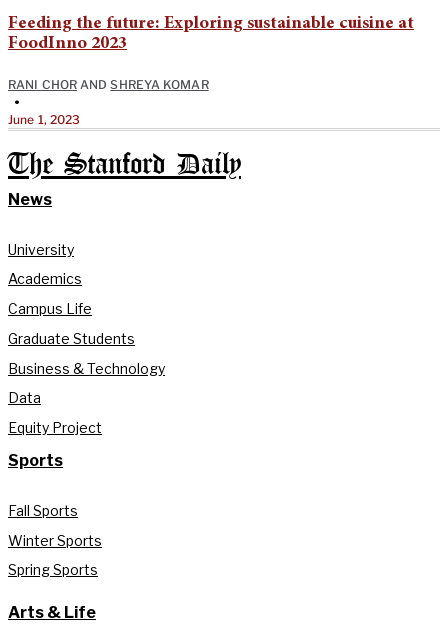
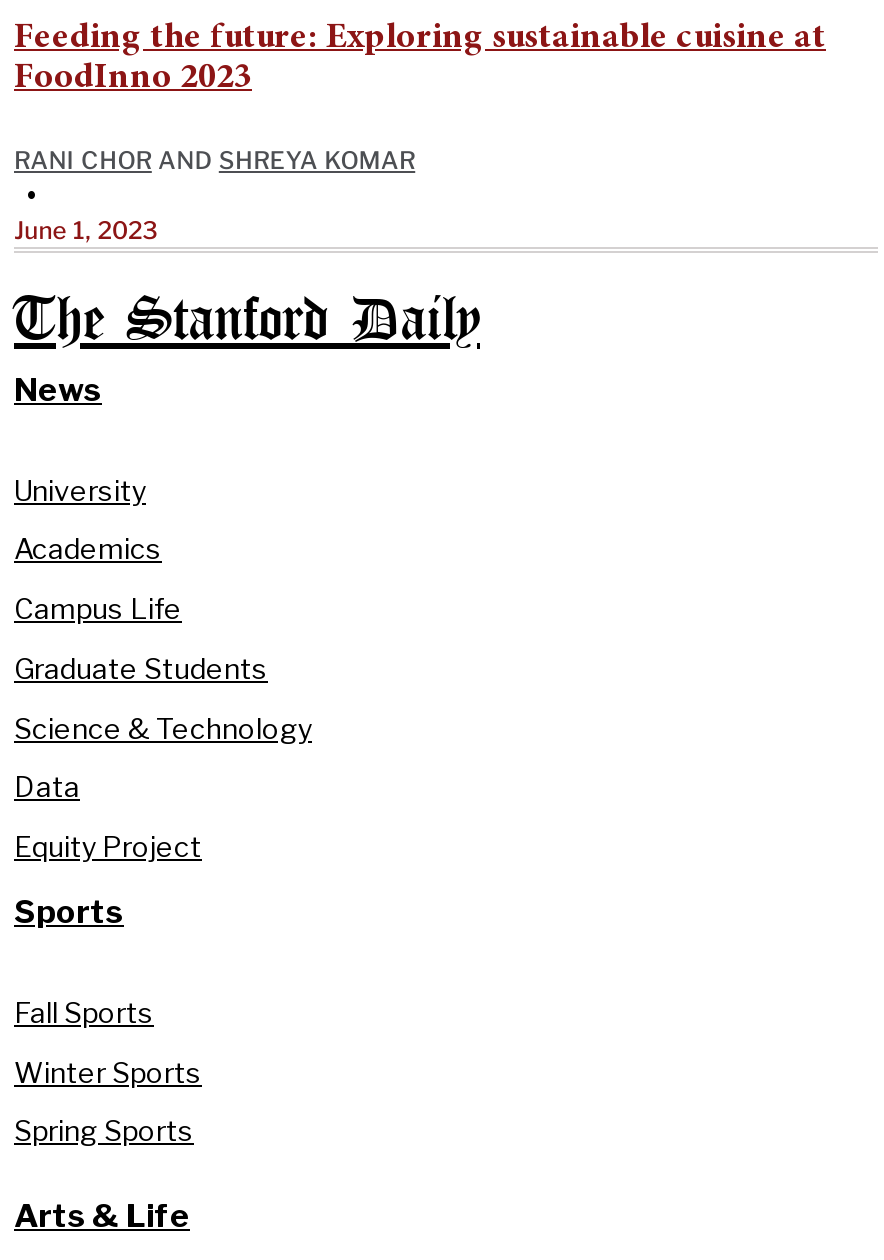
[8,360,165,377] Business & Technology -> [14,710,312,744] Science & Technology

